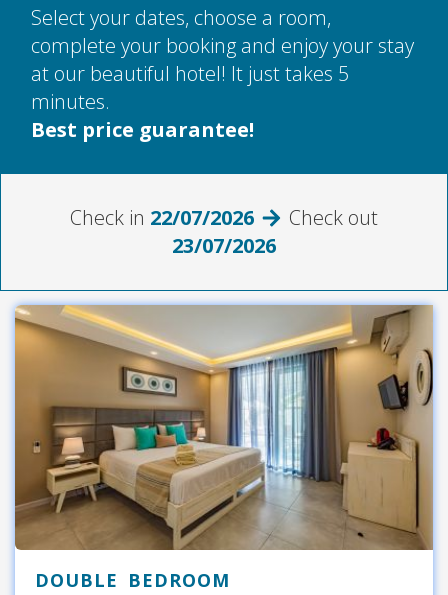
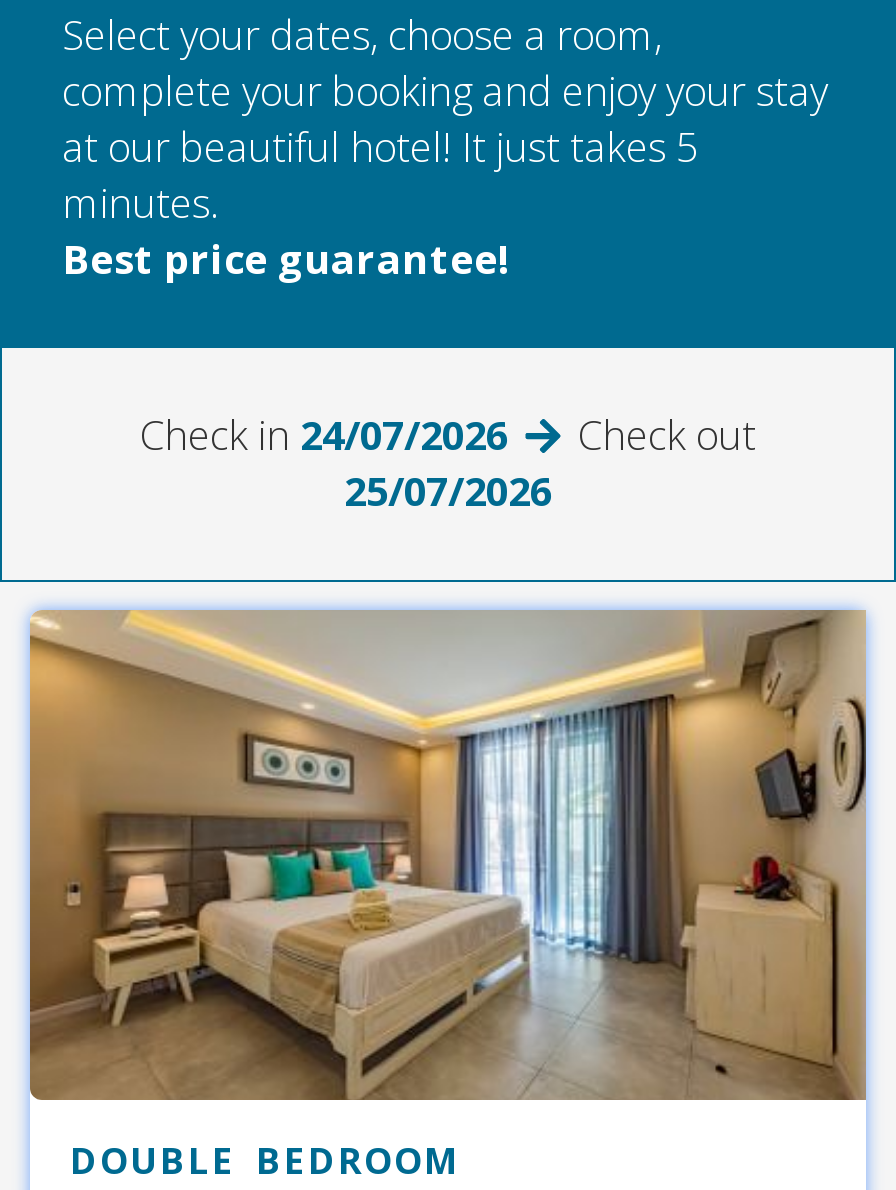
[70,204,378,231] Check in 22/07/2026 Check out -> [140,408,756,462] Check in 24/07/2026 Check out
[172,232,276,259] 23/07/2026 -> [344,464,552,518] 25/07/2026

